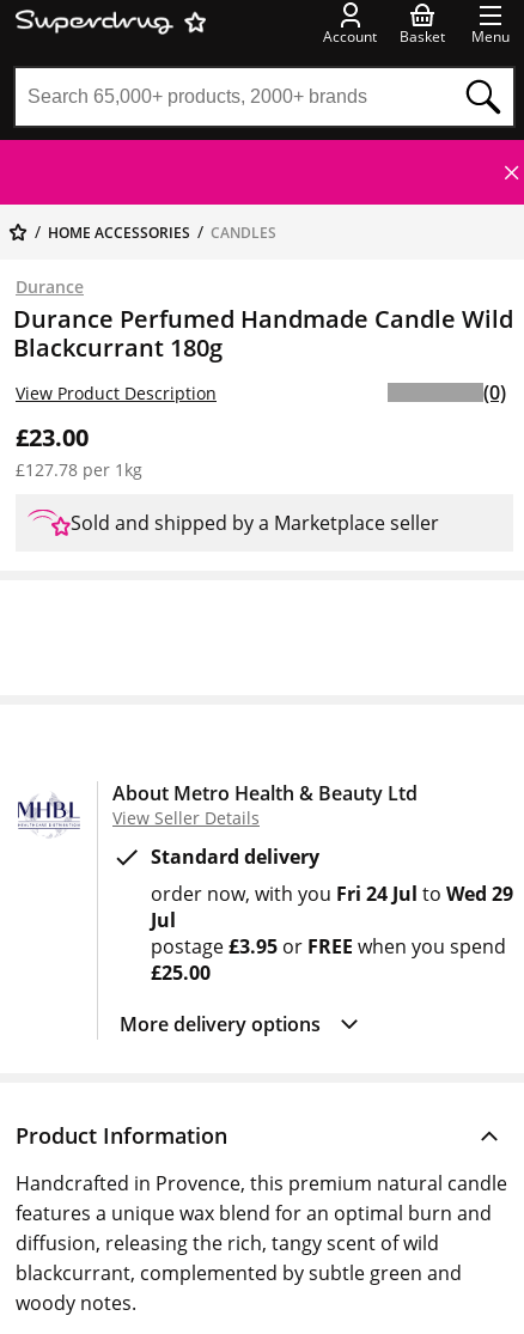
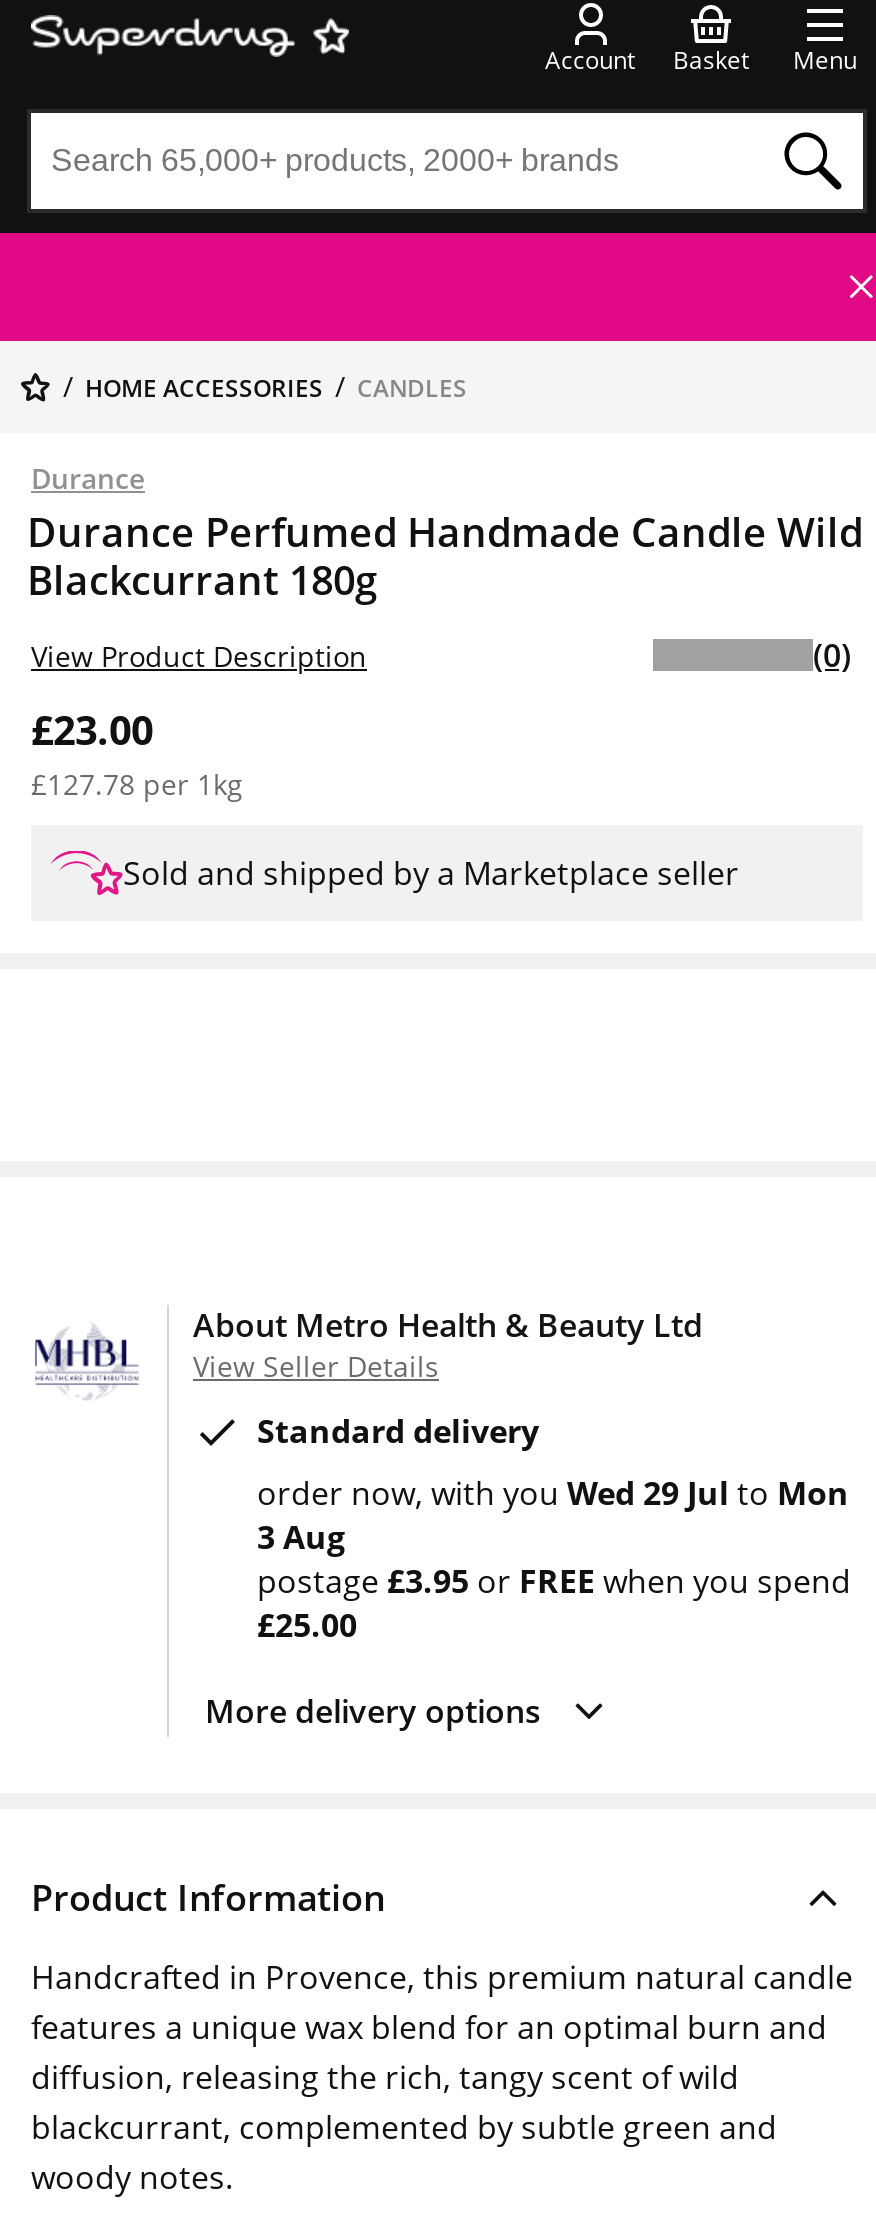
[151,881,513,933] order now with you Fri 24 Jul to Wed 29 | Jul -> [257,1471,849,1559] order now with you Wed 29 Jul to Mon | 3 Aug

